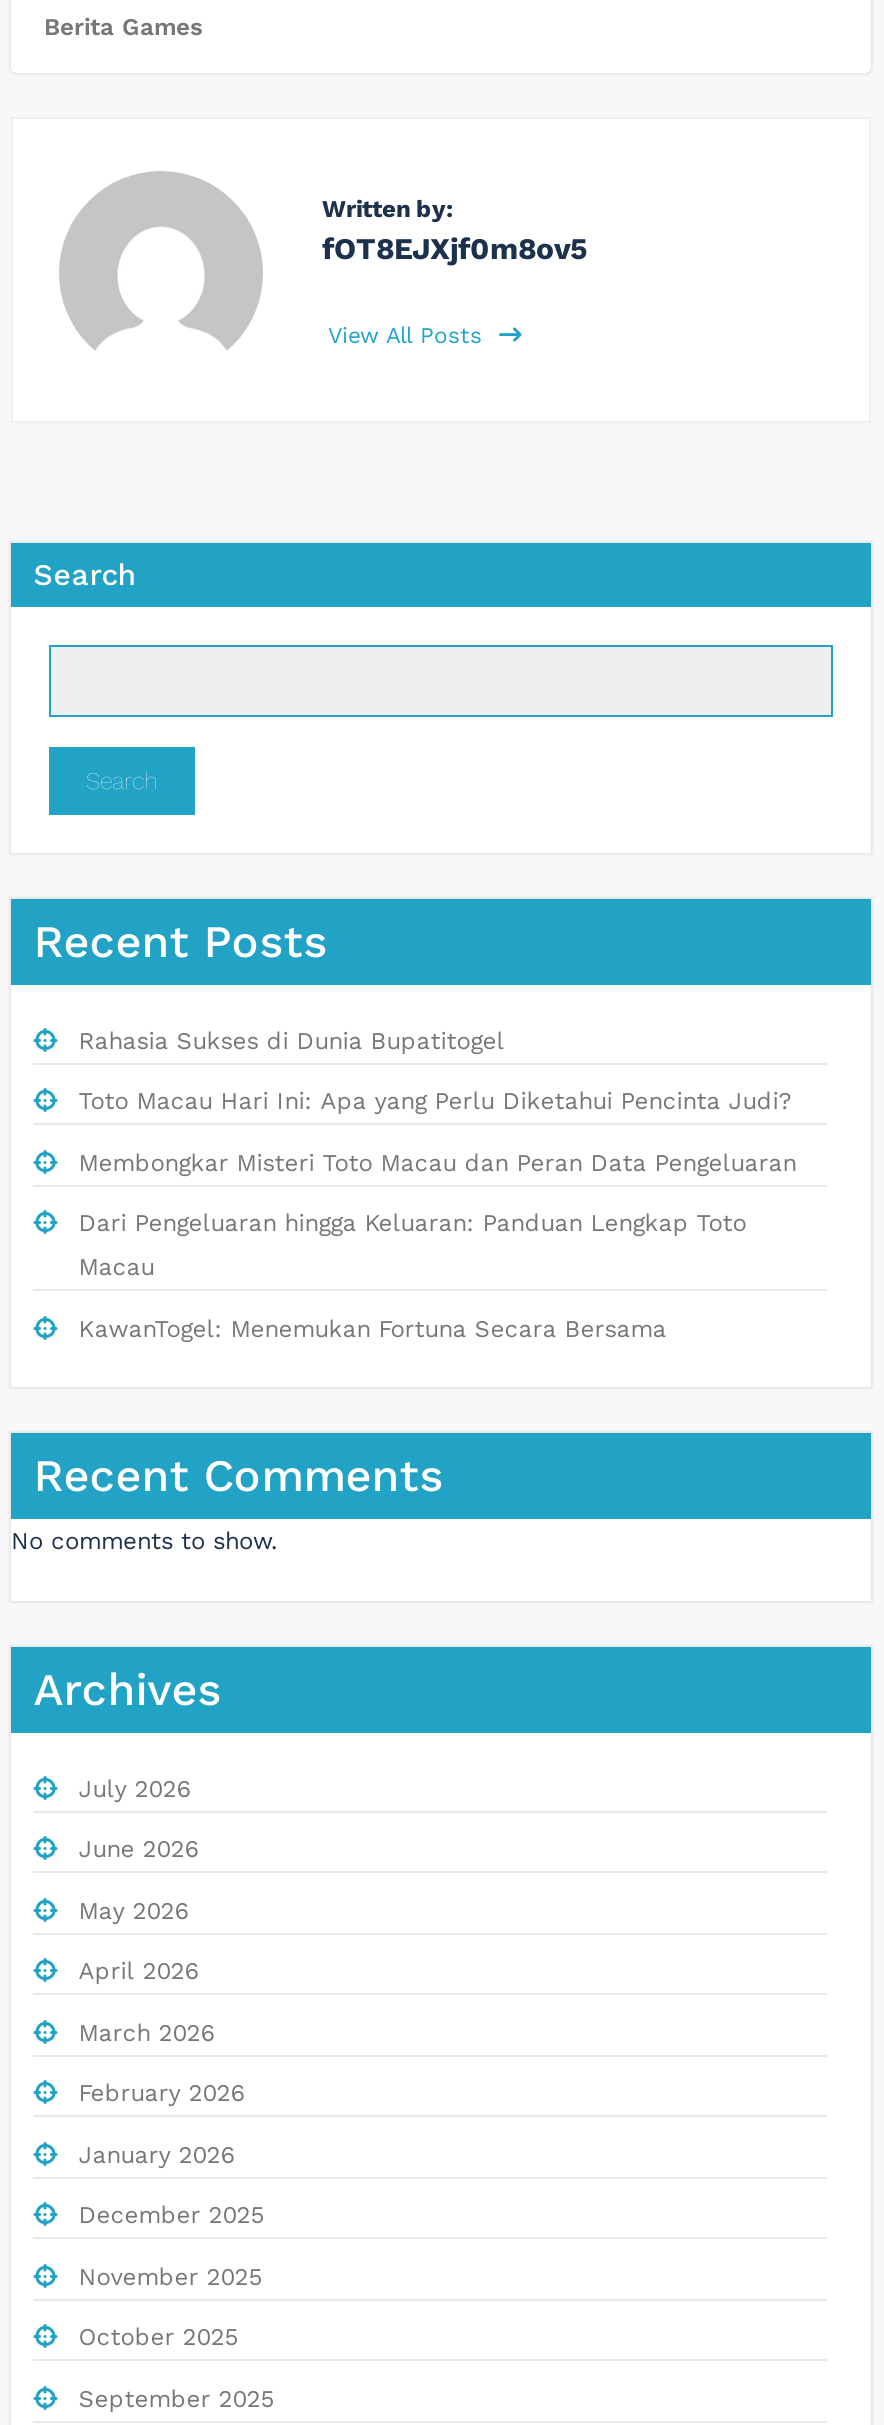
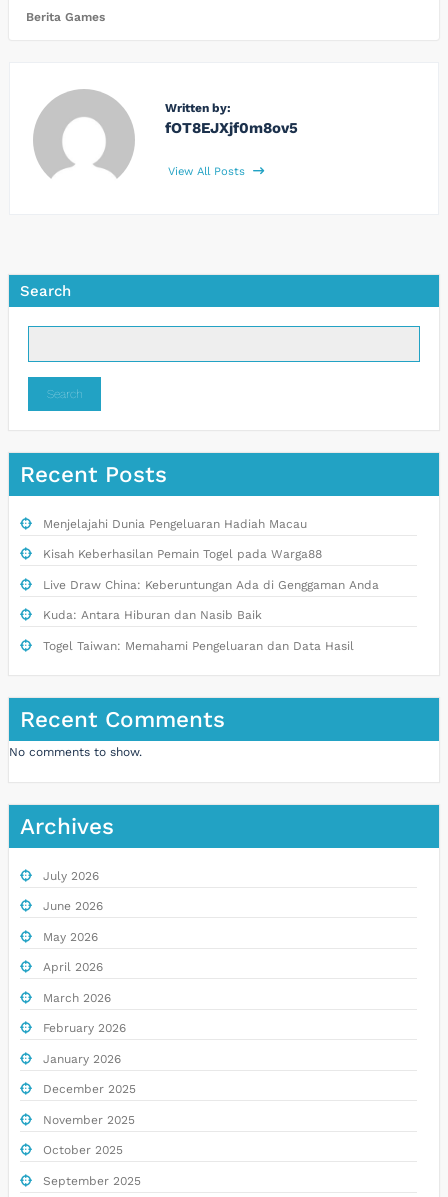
[79,1026,797,1342] Rahasia Sukses di Dunia Bupatitogel | Toto Macau Hari Ini: Apa yang Perlu Diketahui Pencinta Judi? | Membongkar Misteri Toto Macau dan Peran Data Pengeluaran | Dari Pengeluaran hingga Keluaran: Panduan Lengkap Toto | Macau | KawanTogel: Menemukan Fortuna Secara Bersama -> [43,517,379,653] Menjelajahi Dunia Pengeluaran Hadiah Macau | Kisah Keberhasilan Pemain Togel pada Warga88 | Live Draw China: Keberuntungan Ada di Genggaman Anda | Kuda: Antara Hiburan dan Nasib Baik | Togel Taiwan: Memahami Pengeluaran dan Data Hasil

